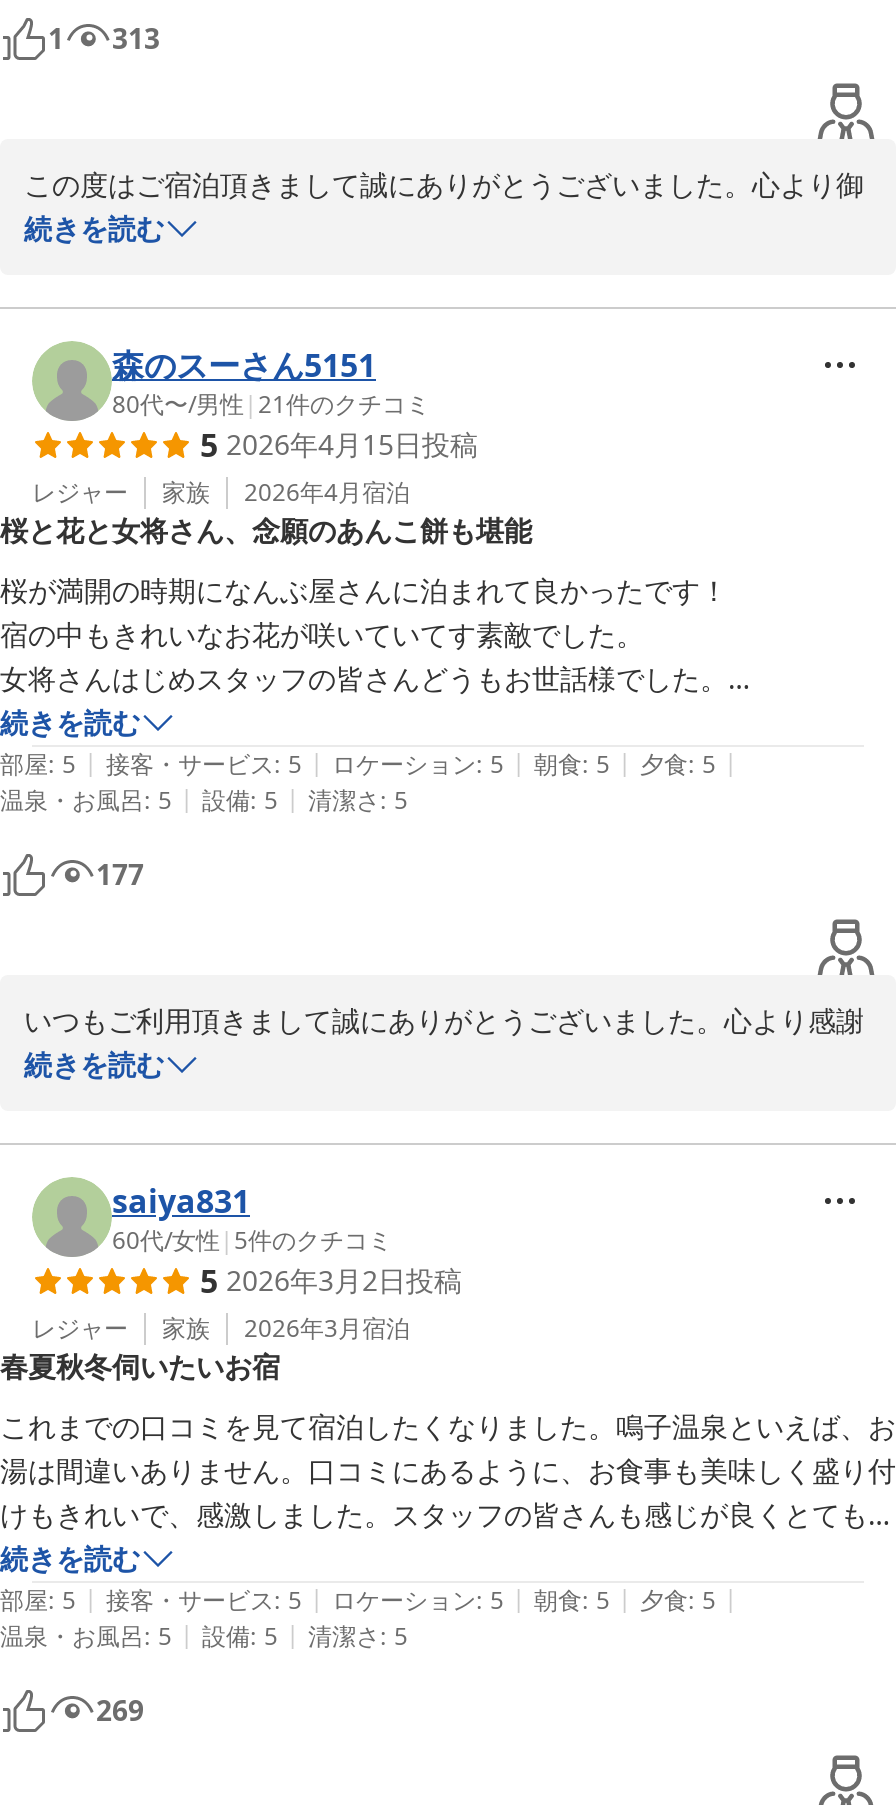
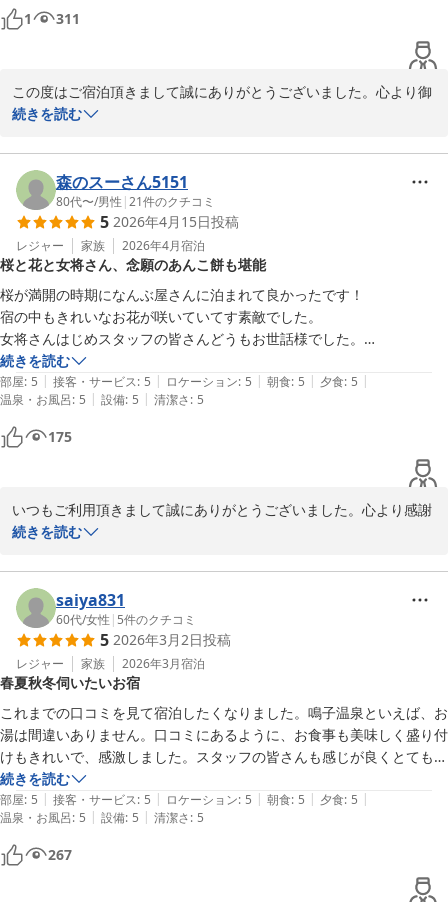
[48,19,160,57] 1 313 -> [24,9,80,28] 1 311
[96,855,144,893] 177 -> [48,427,72,446] 175
[96,1691,144,1729] 269 -> [48,845,72,864] 267

